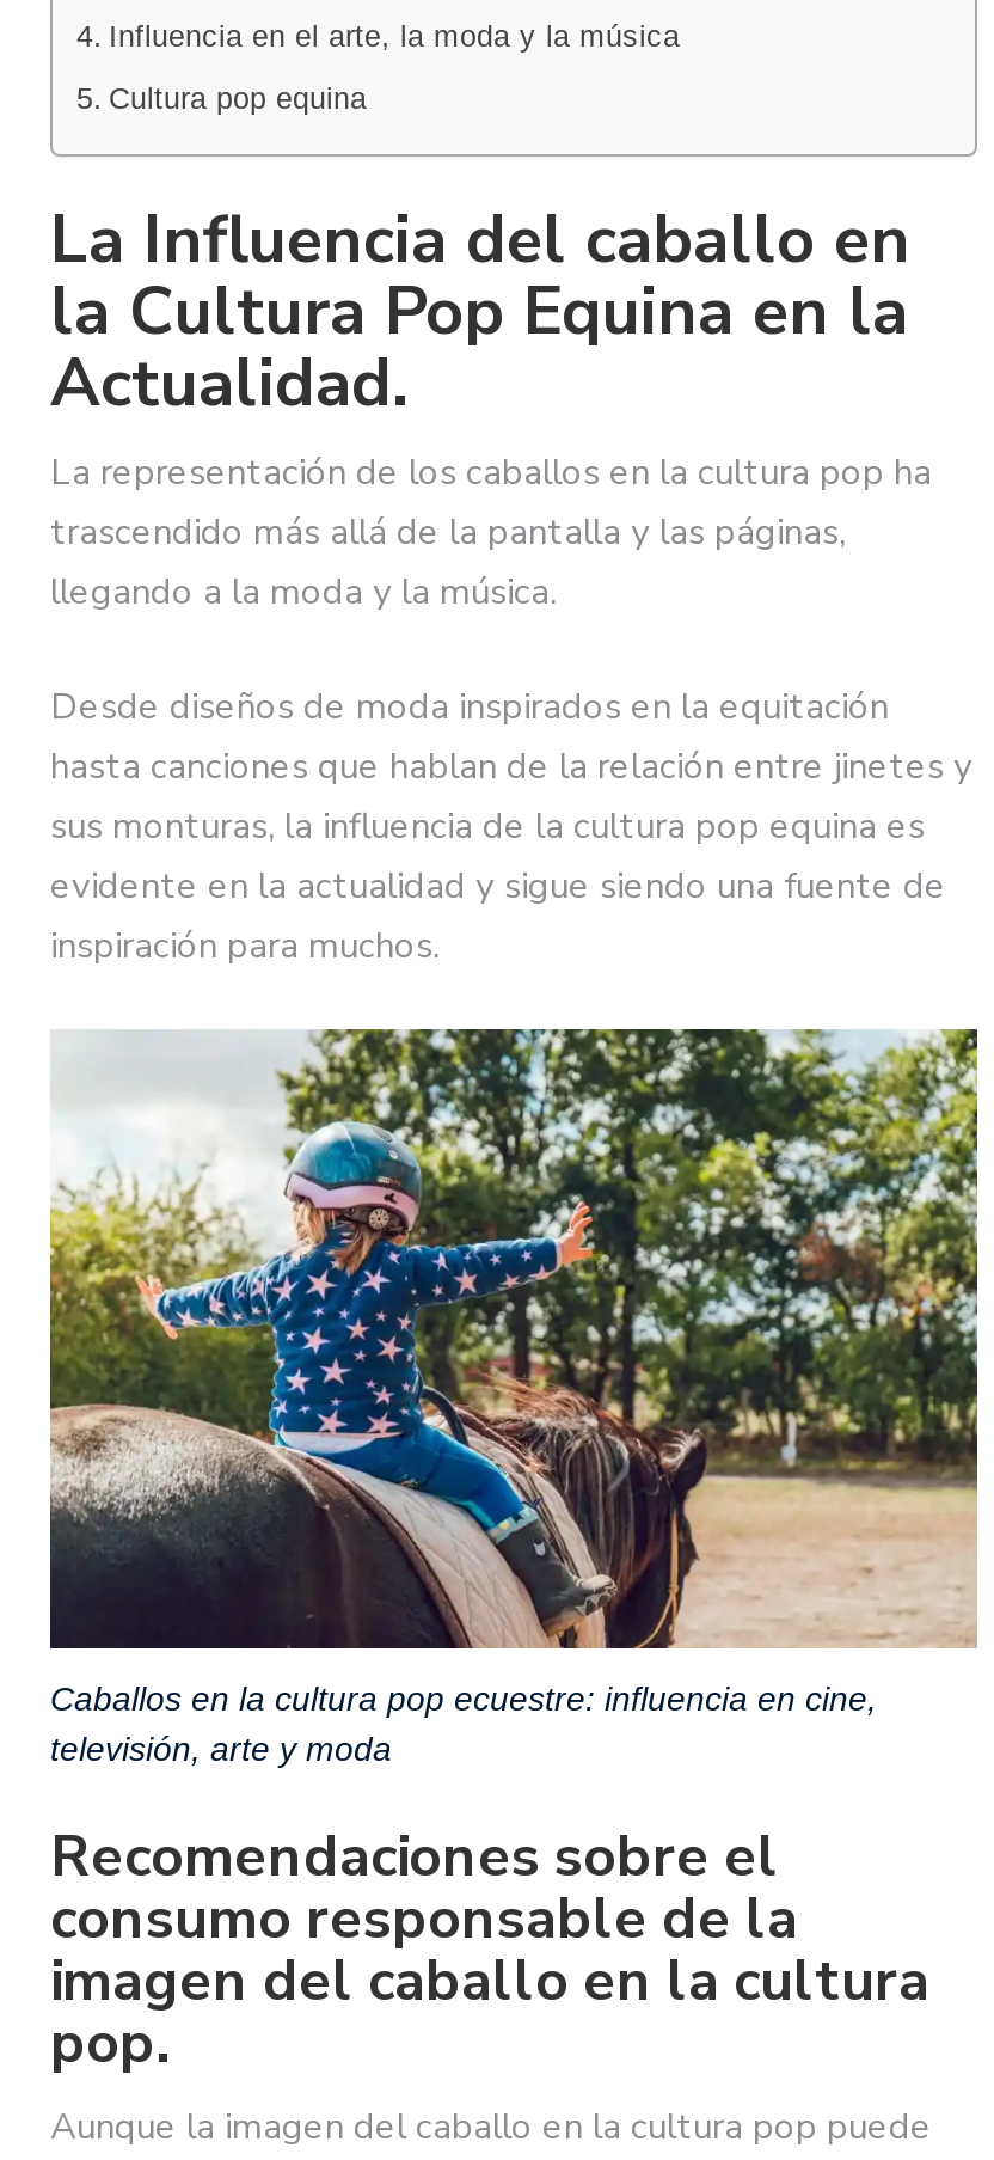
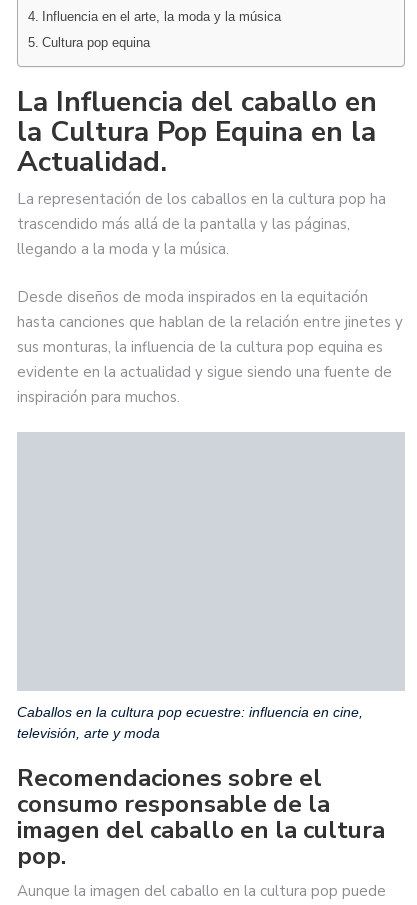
[48,1027,980,1651] [image] -> none

